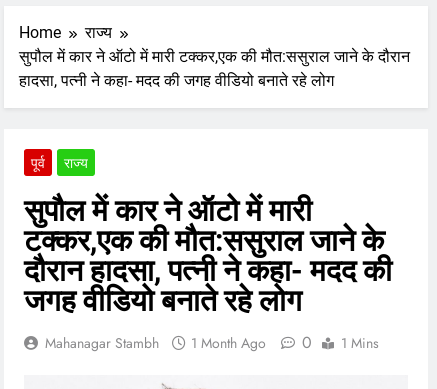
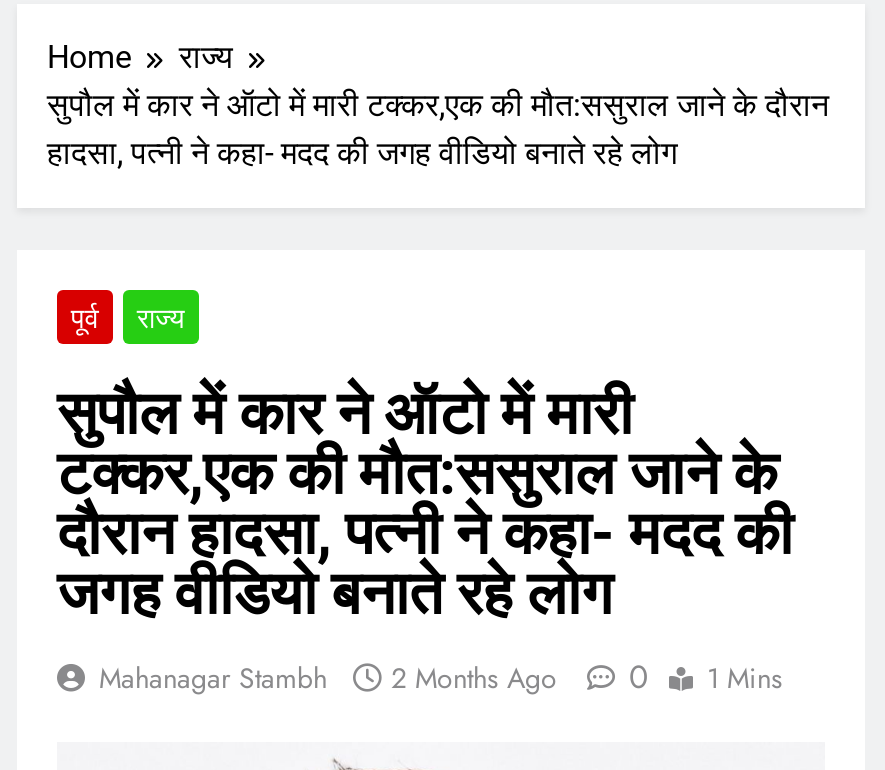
[45,331,379,354] Mahanagar Stambh 1 Month Ago 0 1 Mins -> [99,654,783,700] Mahanagar Stambh 2 Months Ago 0 1 Mins

